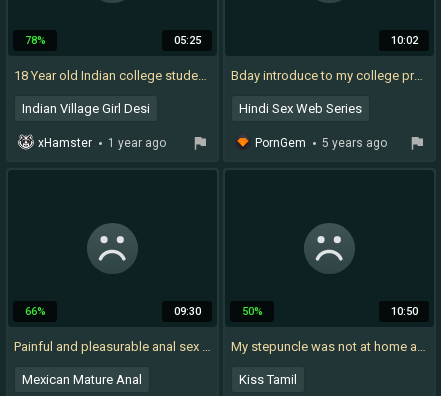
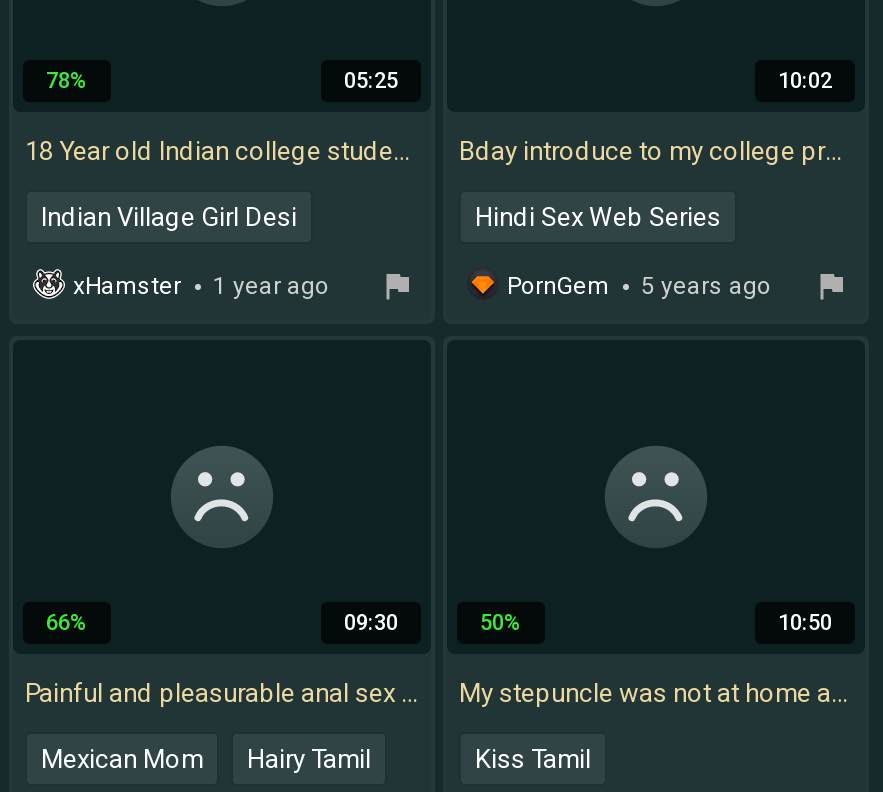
[22,372,142,387] Mexican Mature Anal -> [41,744,371,774] Mexican Mom | Hairy Tamil

